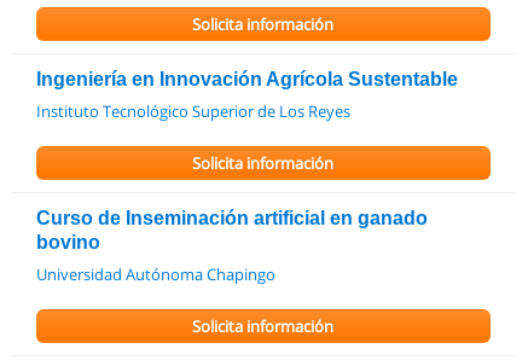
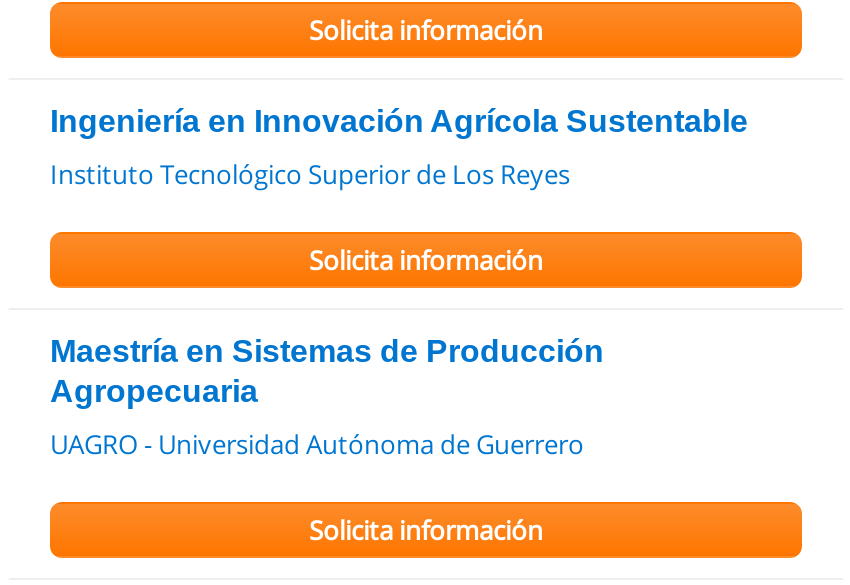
[36,208,428,252] Curso de Inseminación artificial en ganado | bovino -> [50,334,604,408] Maestría en Sistemas de Producción | Agropecuaria
[36,263,275,285] Universidad Autónoma Chapingo -> [50,426,584,462] UAGRO - Universidad Autónoma de Guerrero

